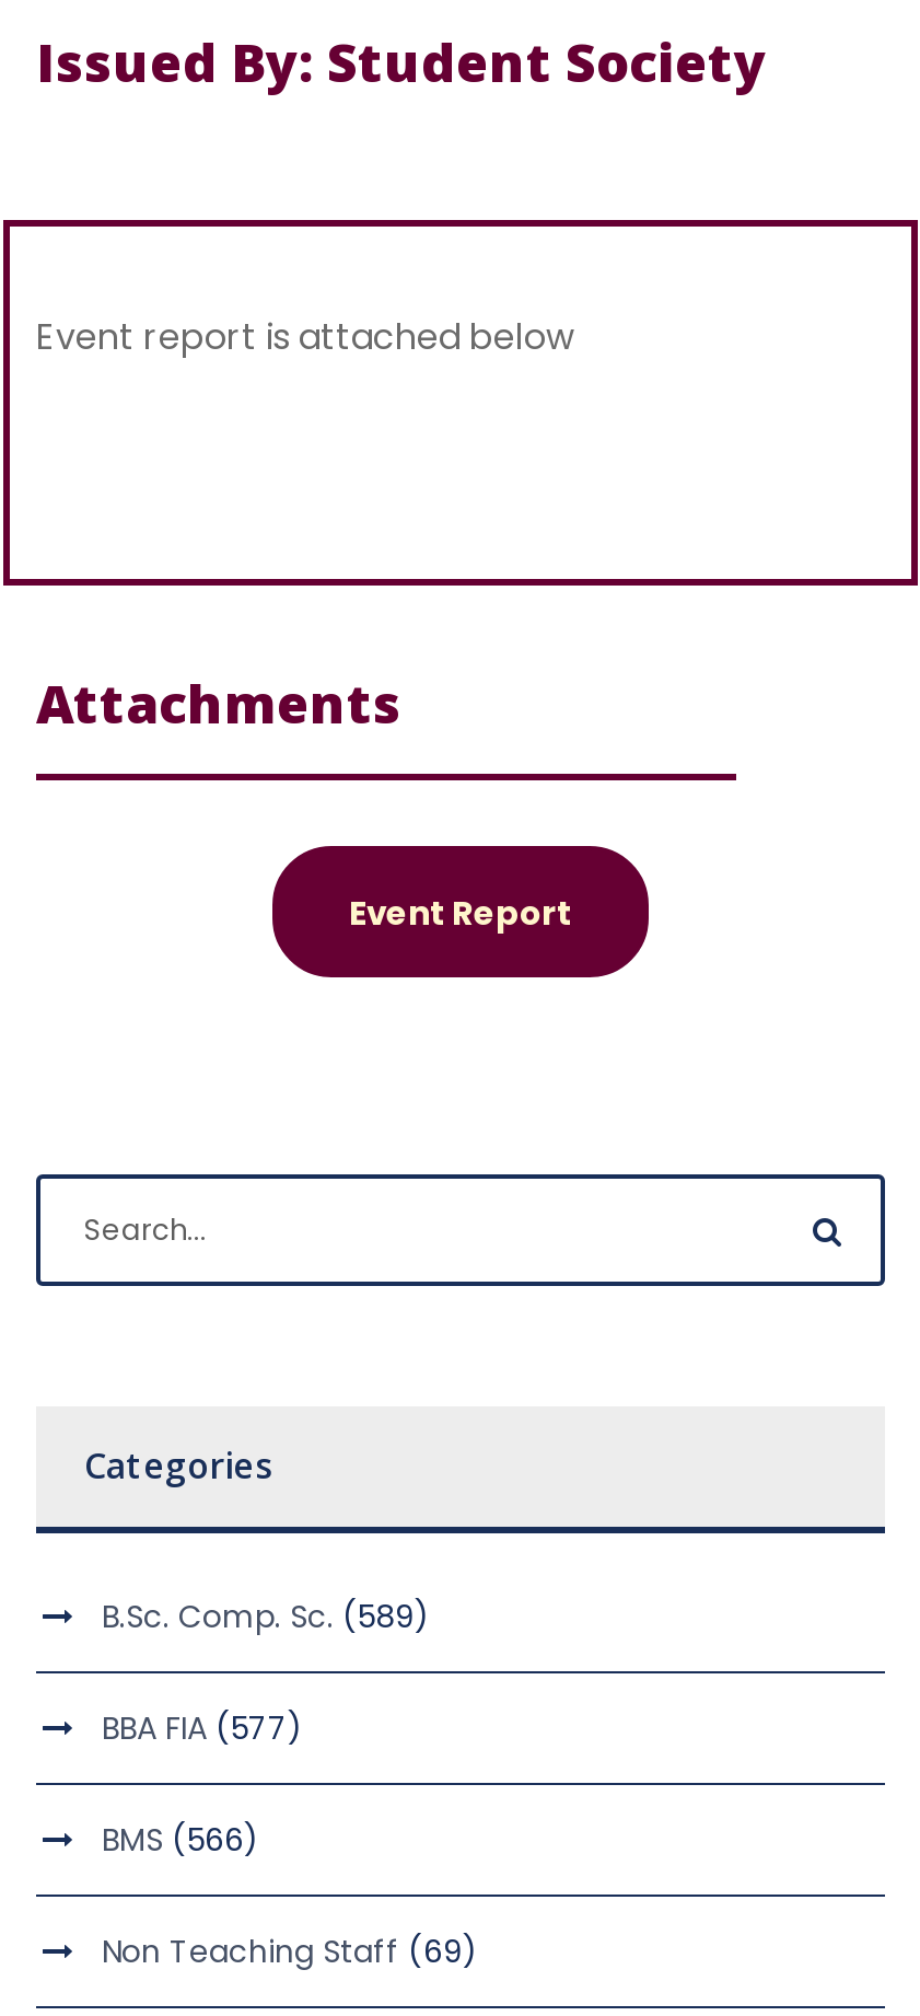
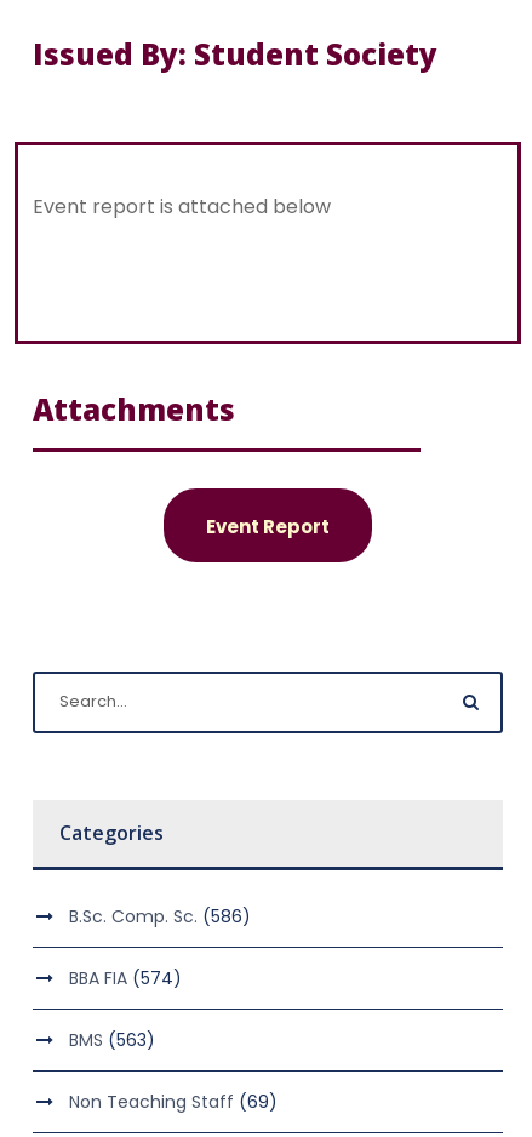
[102,1596,430,1640] B.Sc. Comp. Sc. (589) -> [69,904,251,928] B.Sc. Comp. Sc. (586)
[102,1707,303,1751] BBA FIA (577) -> [69,965,182,990] BBA FIA (574)
[102,1819,259,1863] BMS (566) -> [69,1027,155,1052] BMS (563)

